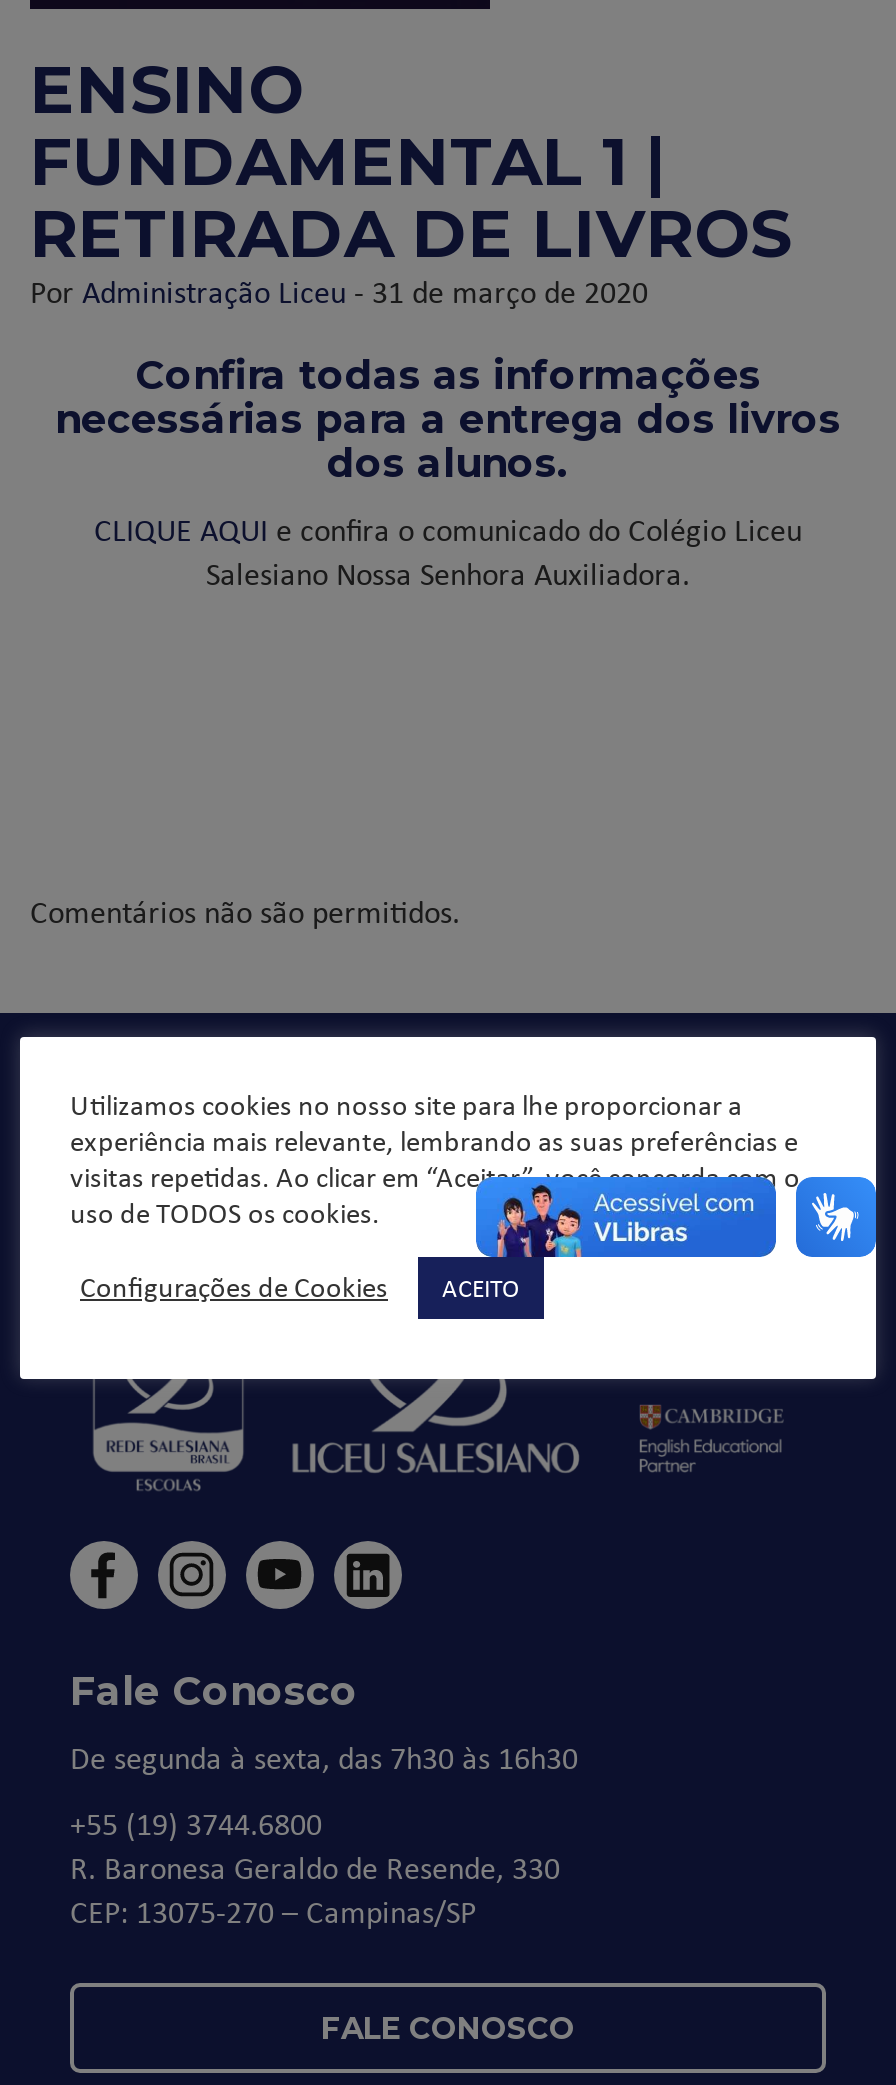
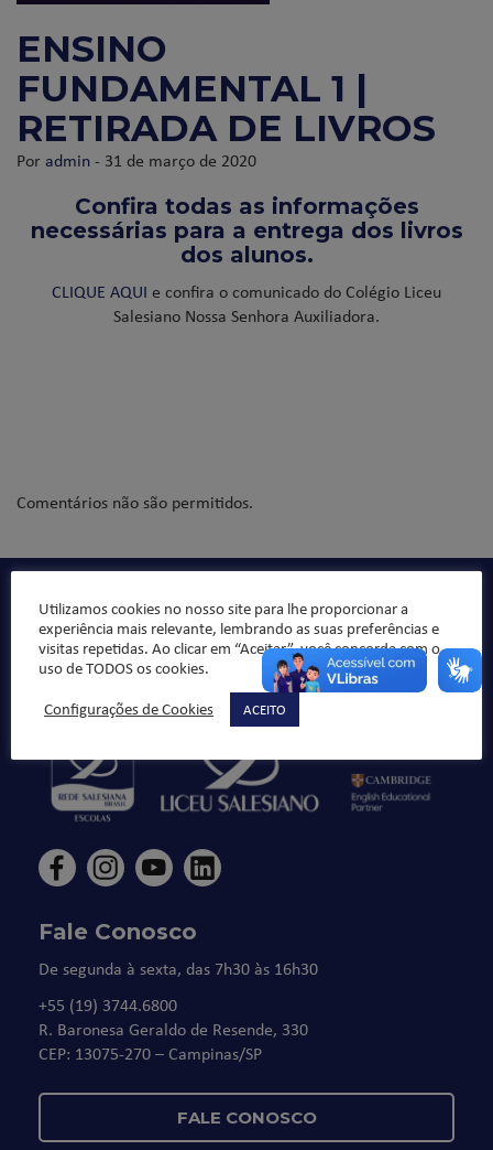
[30,269,648,313] Por Administração Liceu - 31 de março de 2020 -> [17,148,256,172] Por admin - 31 de março de 2020

